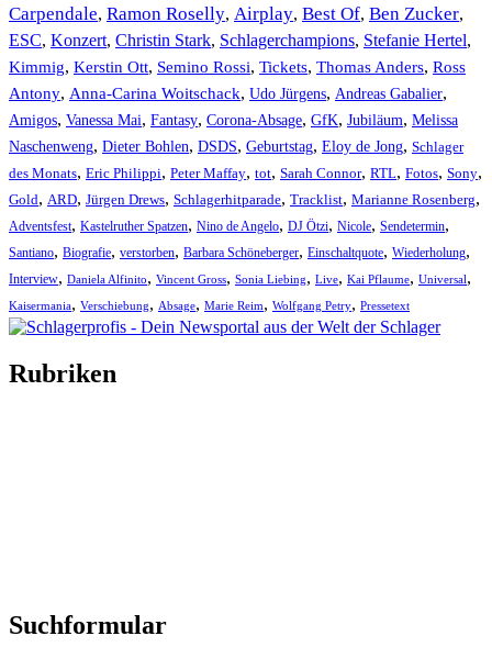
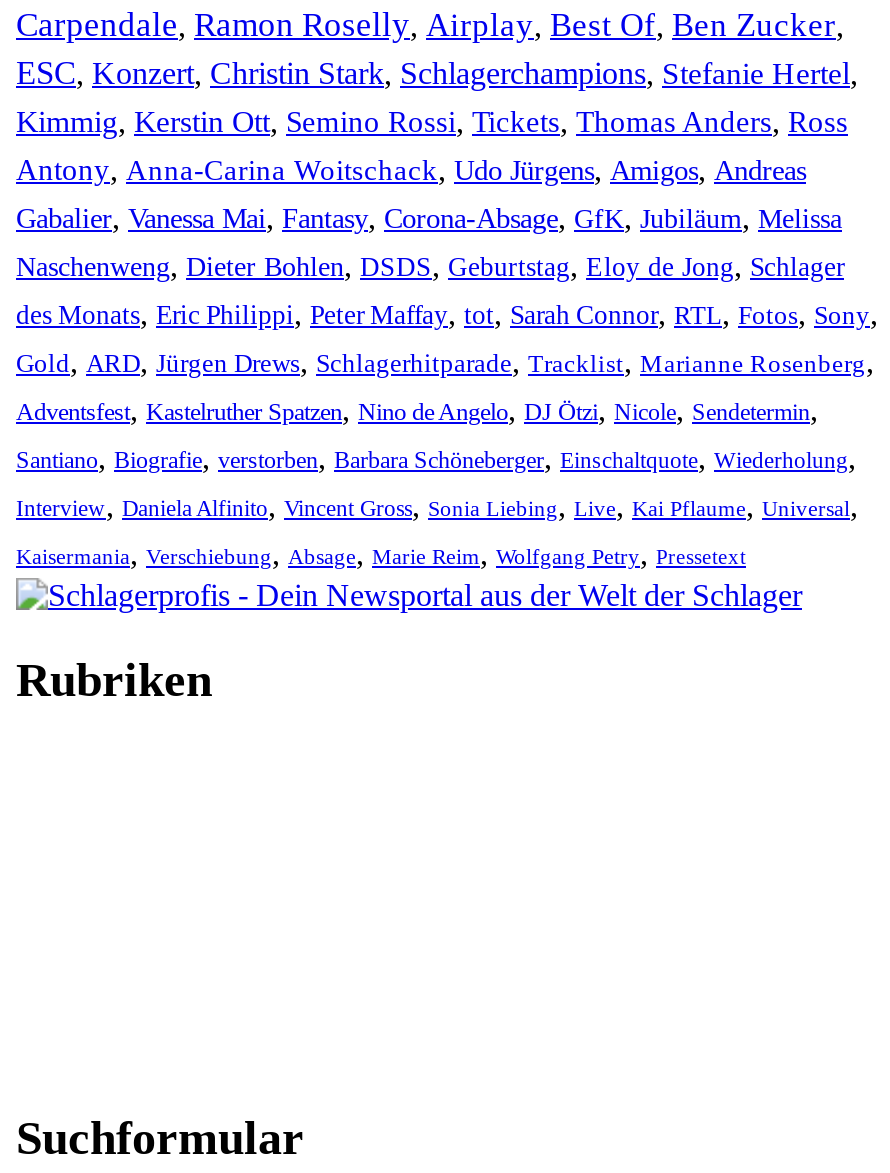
[9,84,447,102] Antony, Anna-Carina Woitschack, Udo Jürgens, Andreas Gabalier, -> [16,152,806,186] Antony, Anna-Carina Woitschack, Udo Jürgens, Amigos, Andreas
[9,110,458,129] Amigos, Vanessa Mai, Fantasy, Corona-Absage, GfK, Jubiläum, Melissa -> [16,200,842,234] Gabalier, Vanessa Mai, Fantasy, Corona-Absage, GfK, Jubiläum, Melissa

